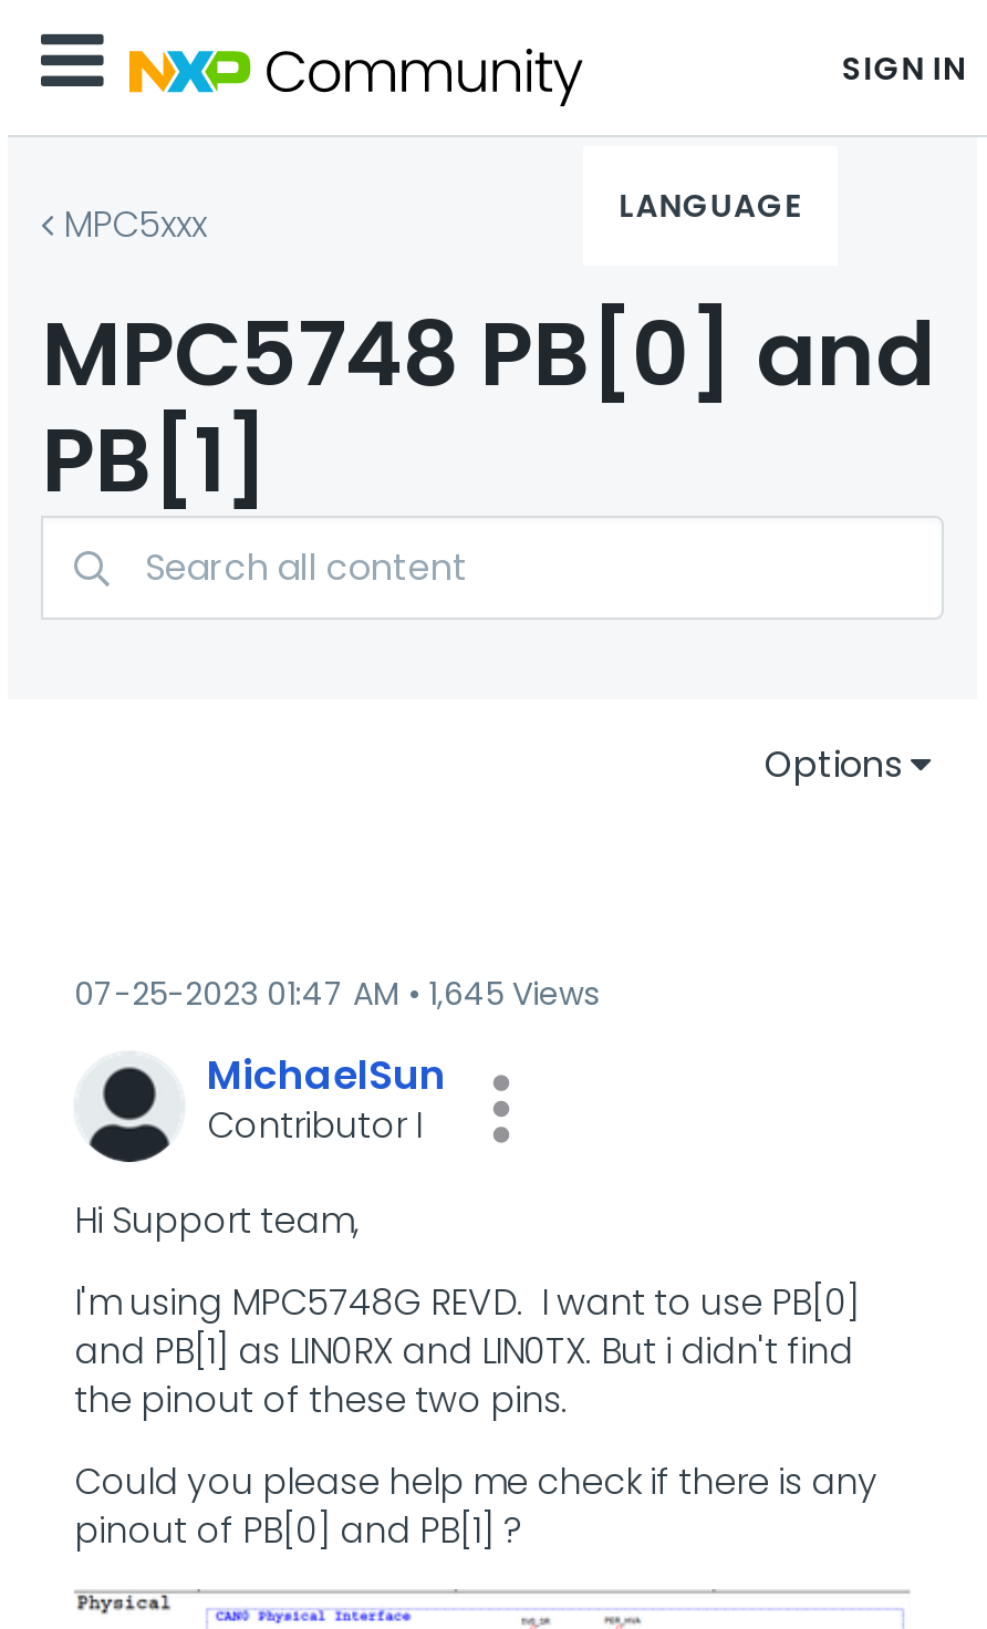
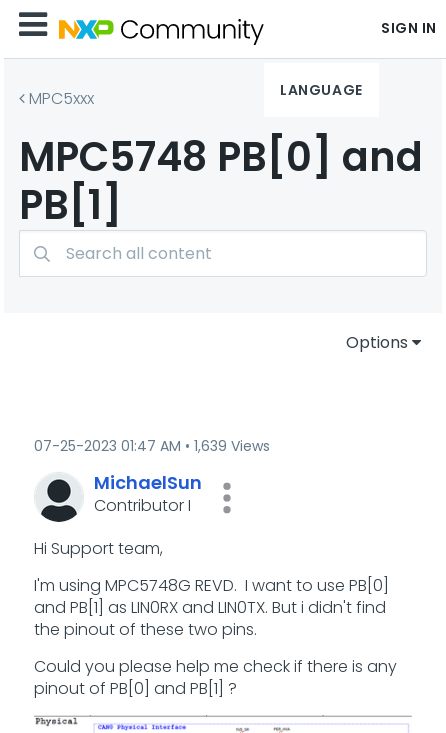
[74,972,599,1016] 07-25-2023 01:47 AM 1,645 Views -> [34,436,270,456] 07-25-2023 01:47 AM 1,639 Views

